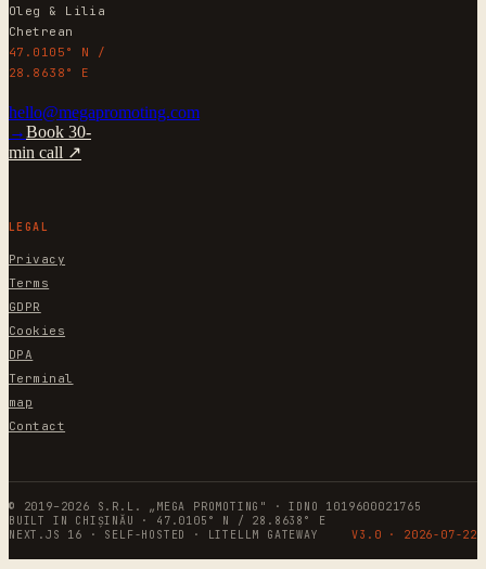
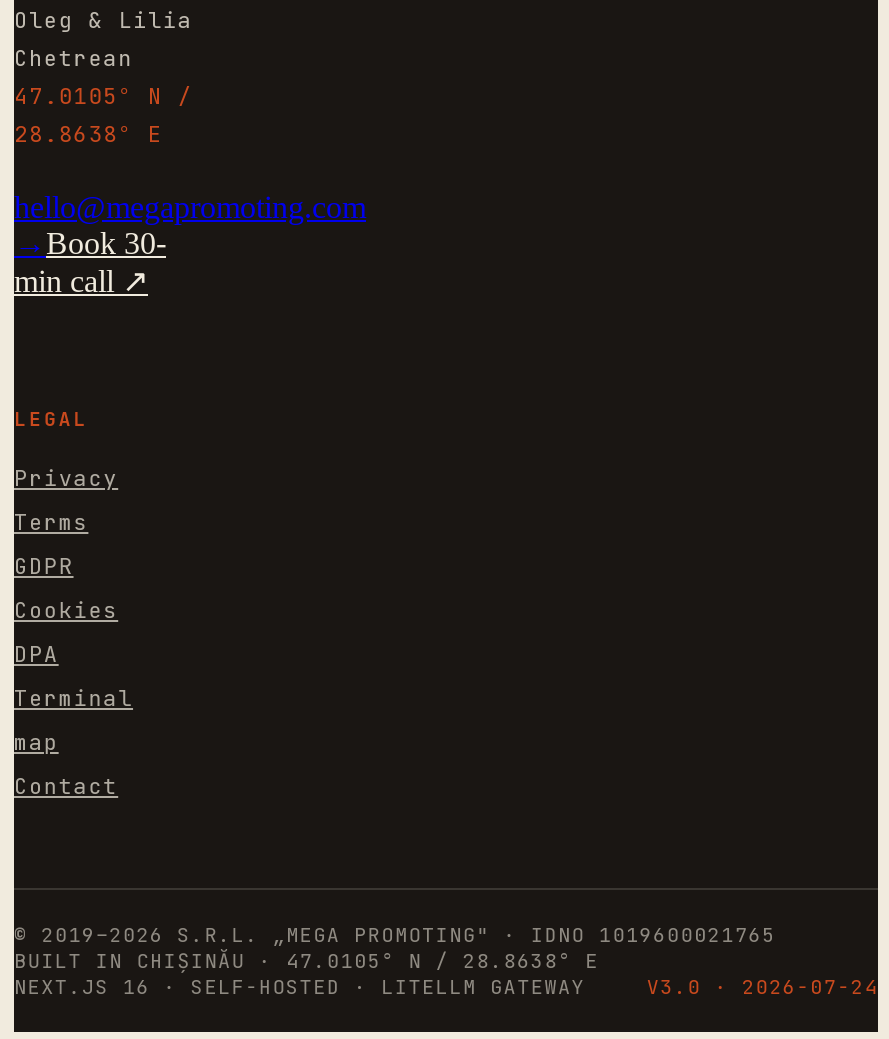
[352,527,477,541] V3.0 · 2026-07-22 -> [647,973,878,999] V3.0 · 2026-07-24

